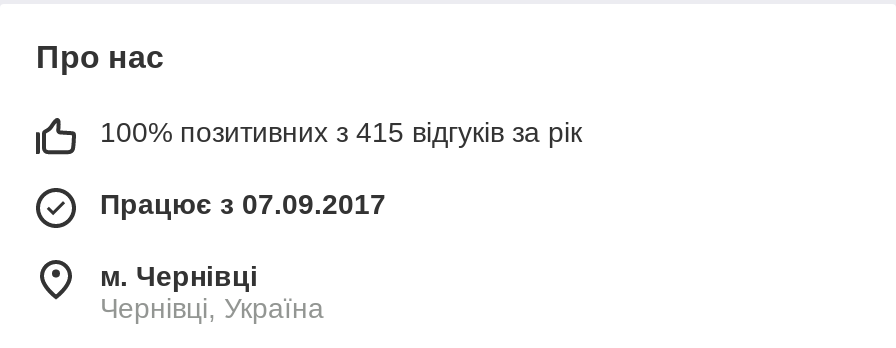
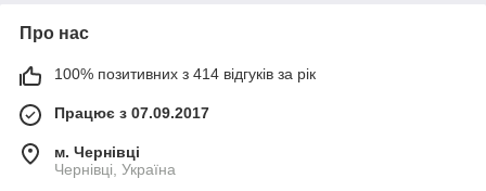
[100,116,582,148] 100% позитивних з 415 відгуків за рік -> [54,65,316,82] 100% позитивних з 414 відгуків за рік

